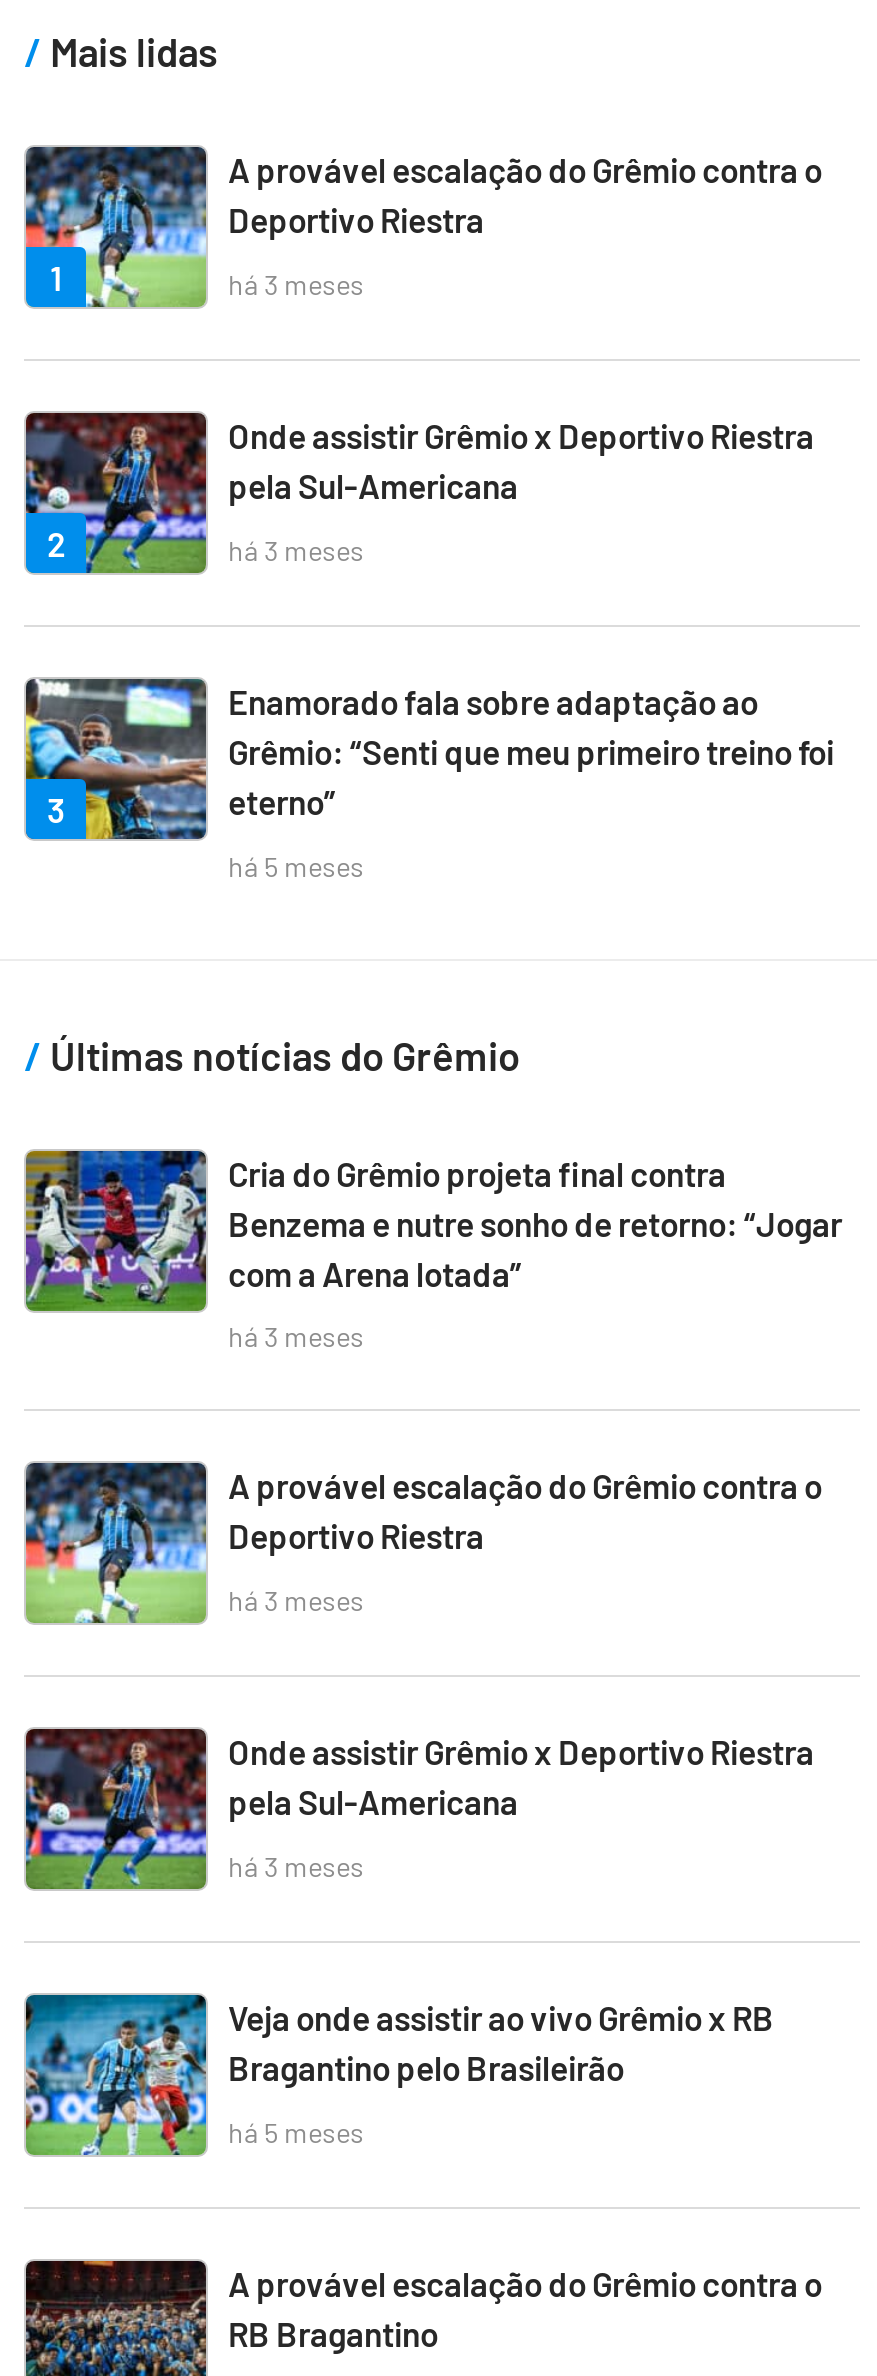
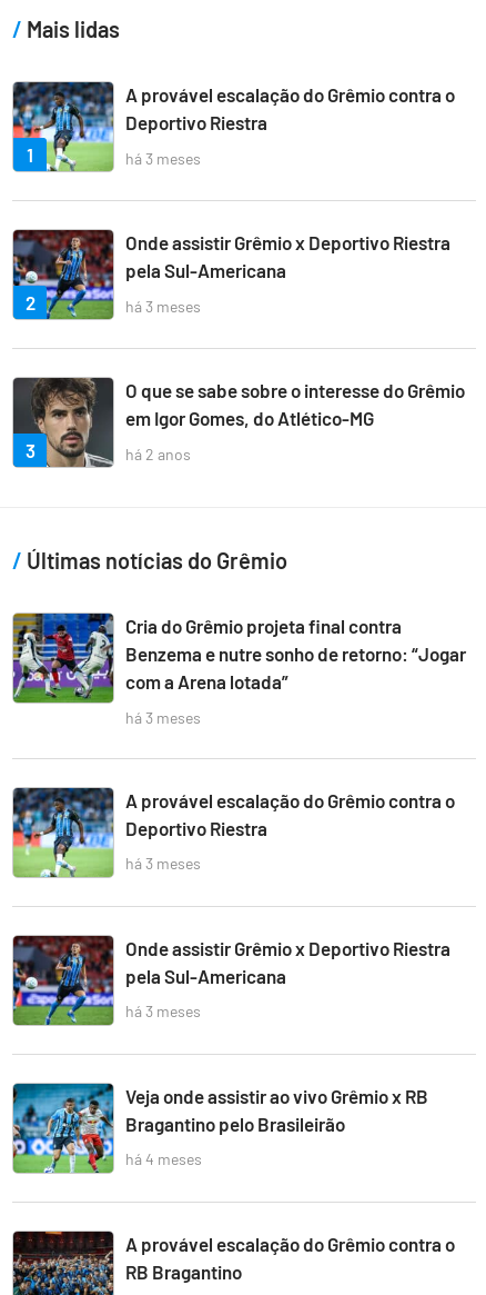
[24,677,834,841] [image] | Enamorado fala sobre adaptação ao | Grêmio: “Senti que meu primeiro treino foi | eterno” -> [12,378,465,468] [image] | O que se sabe sobre o interesse do Grêmio | em Igor Gomes, do Atlético-MG
[228,849,364,883] há 5 meses -> [125,444,191,463] há 2 anos
[228,2115,364,2149] há 5 meses -> [125,1150,202,1169] há 4 meses

